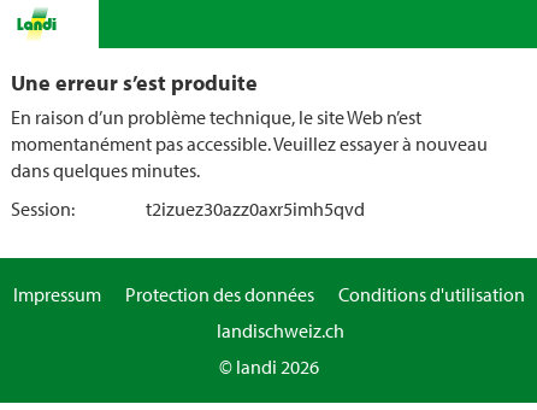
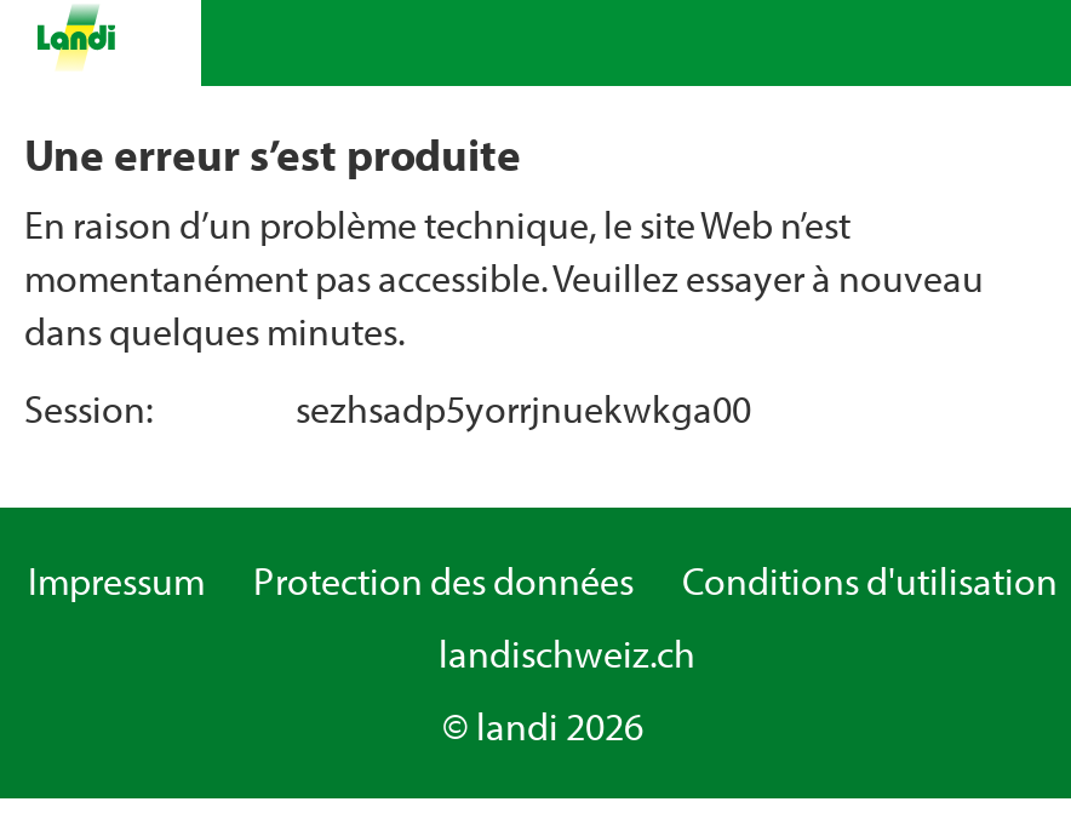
[146,197,365,221] t2izuez30azz0axr5imh5qvd -> [296,384,751,433] sezhsadp5yorrjnuekwkga00

